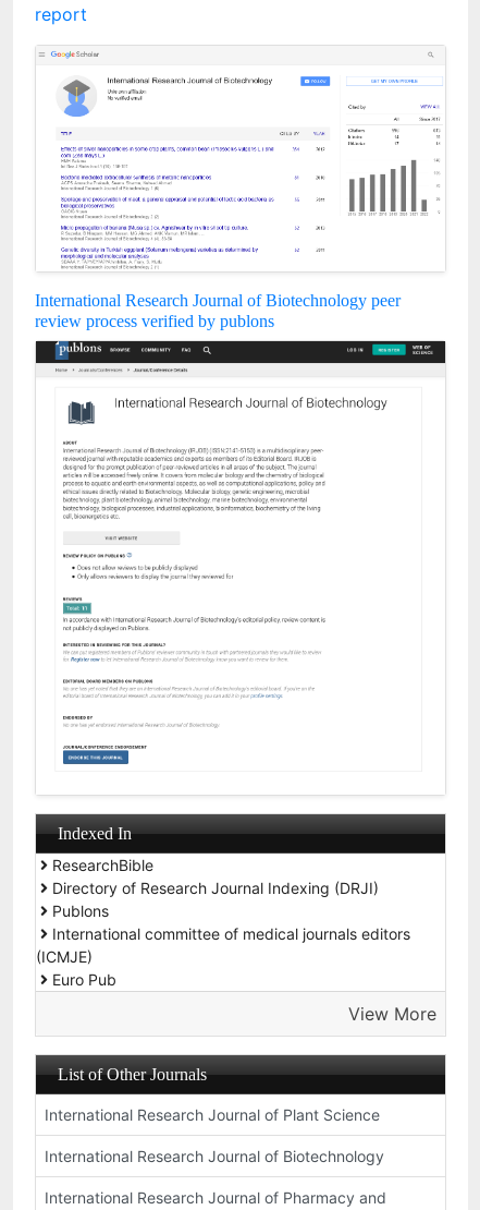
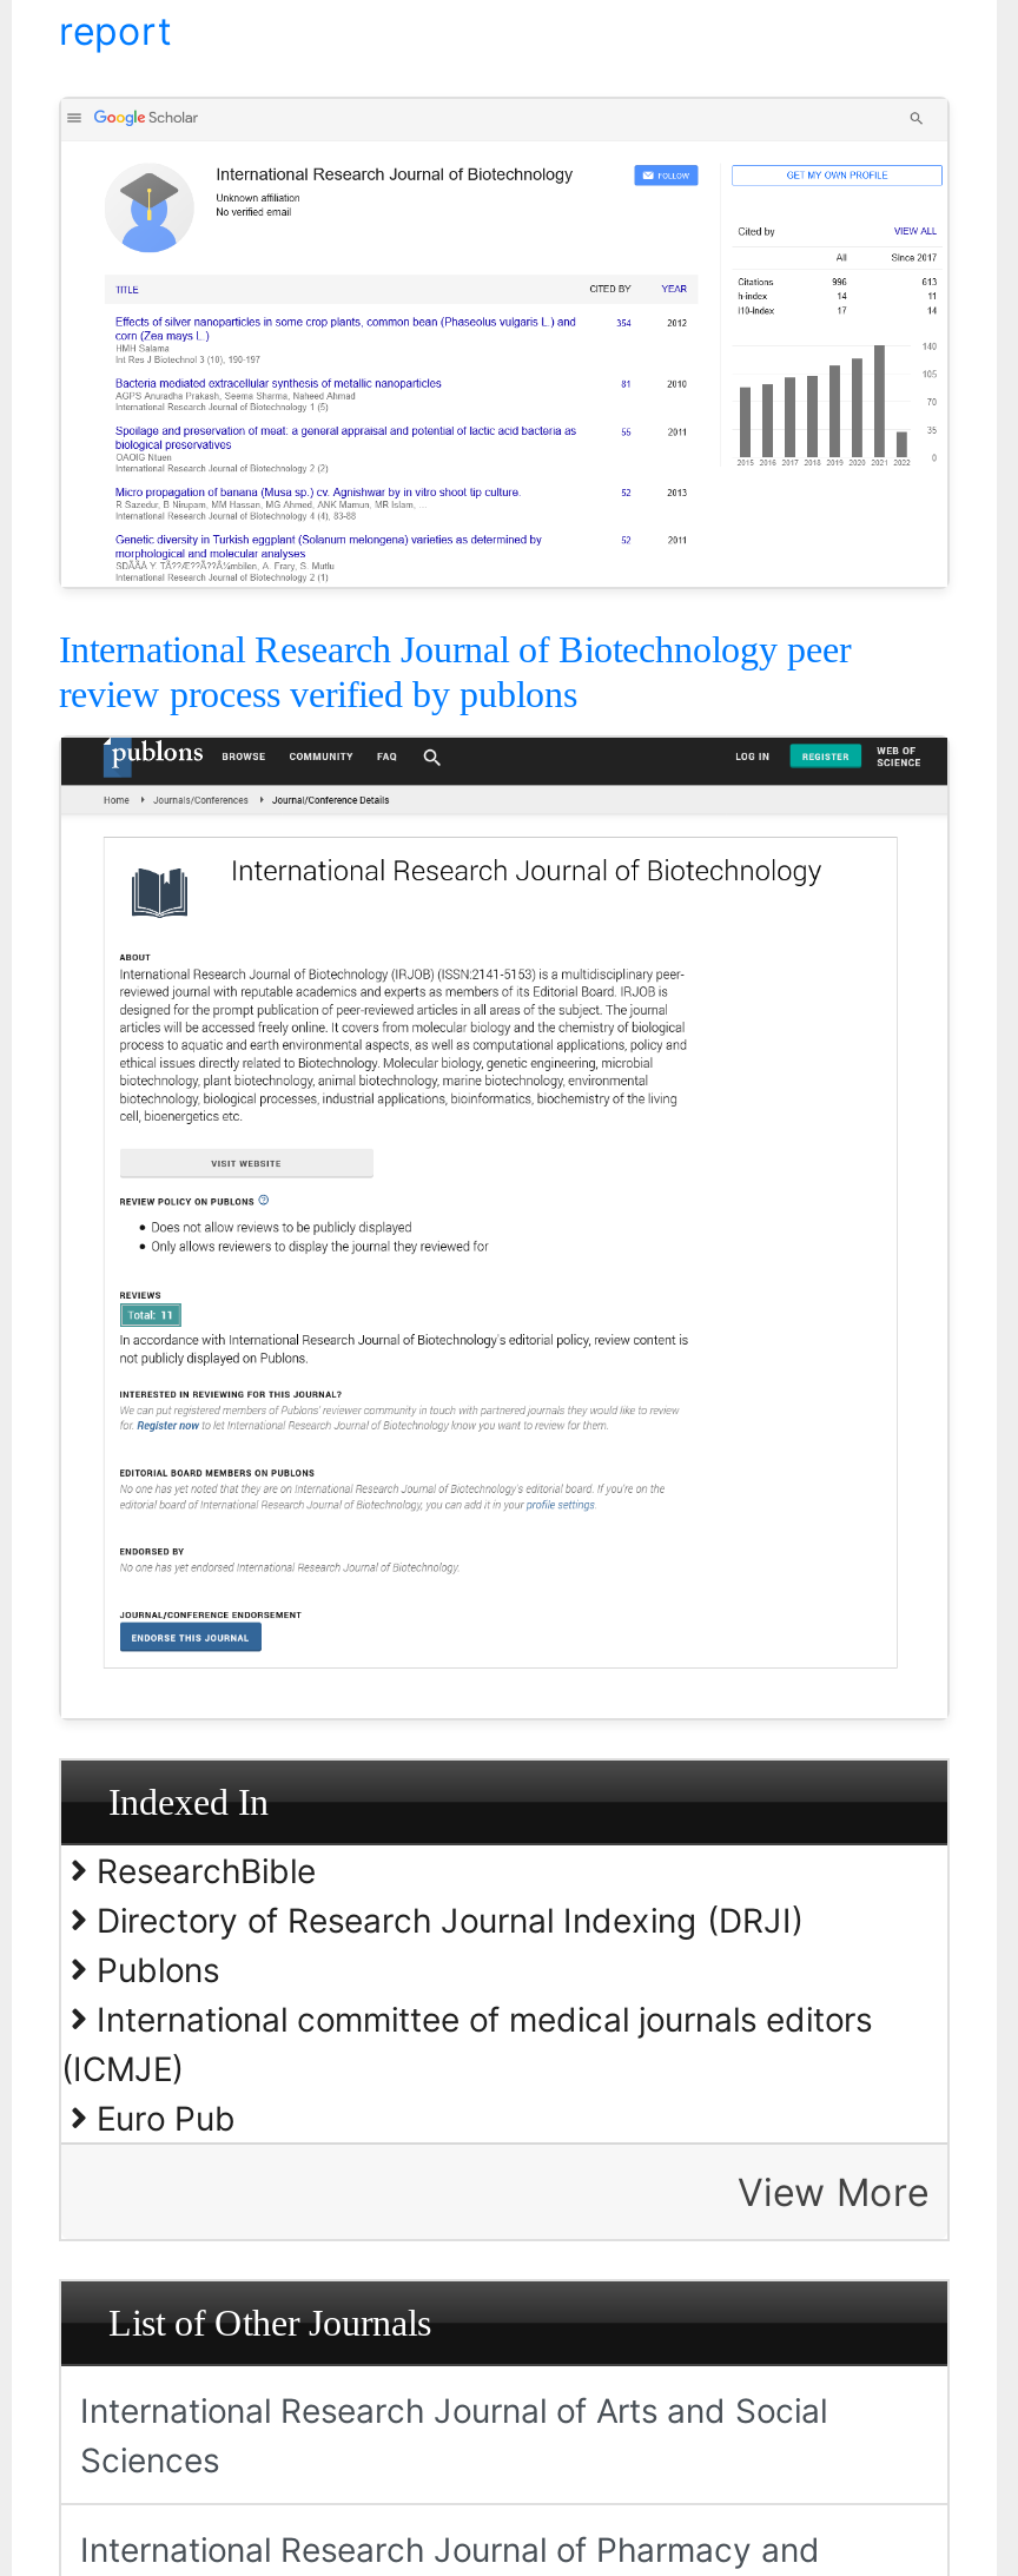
[45,1105,384,1165] International Research Journal of Plant Science | International Research Journal of Biotechnology -> [80,2390,827,2480] International Research Journal of Arts and Social | Sciences

